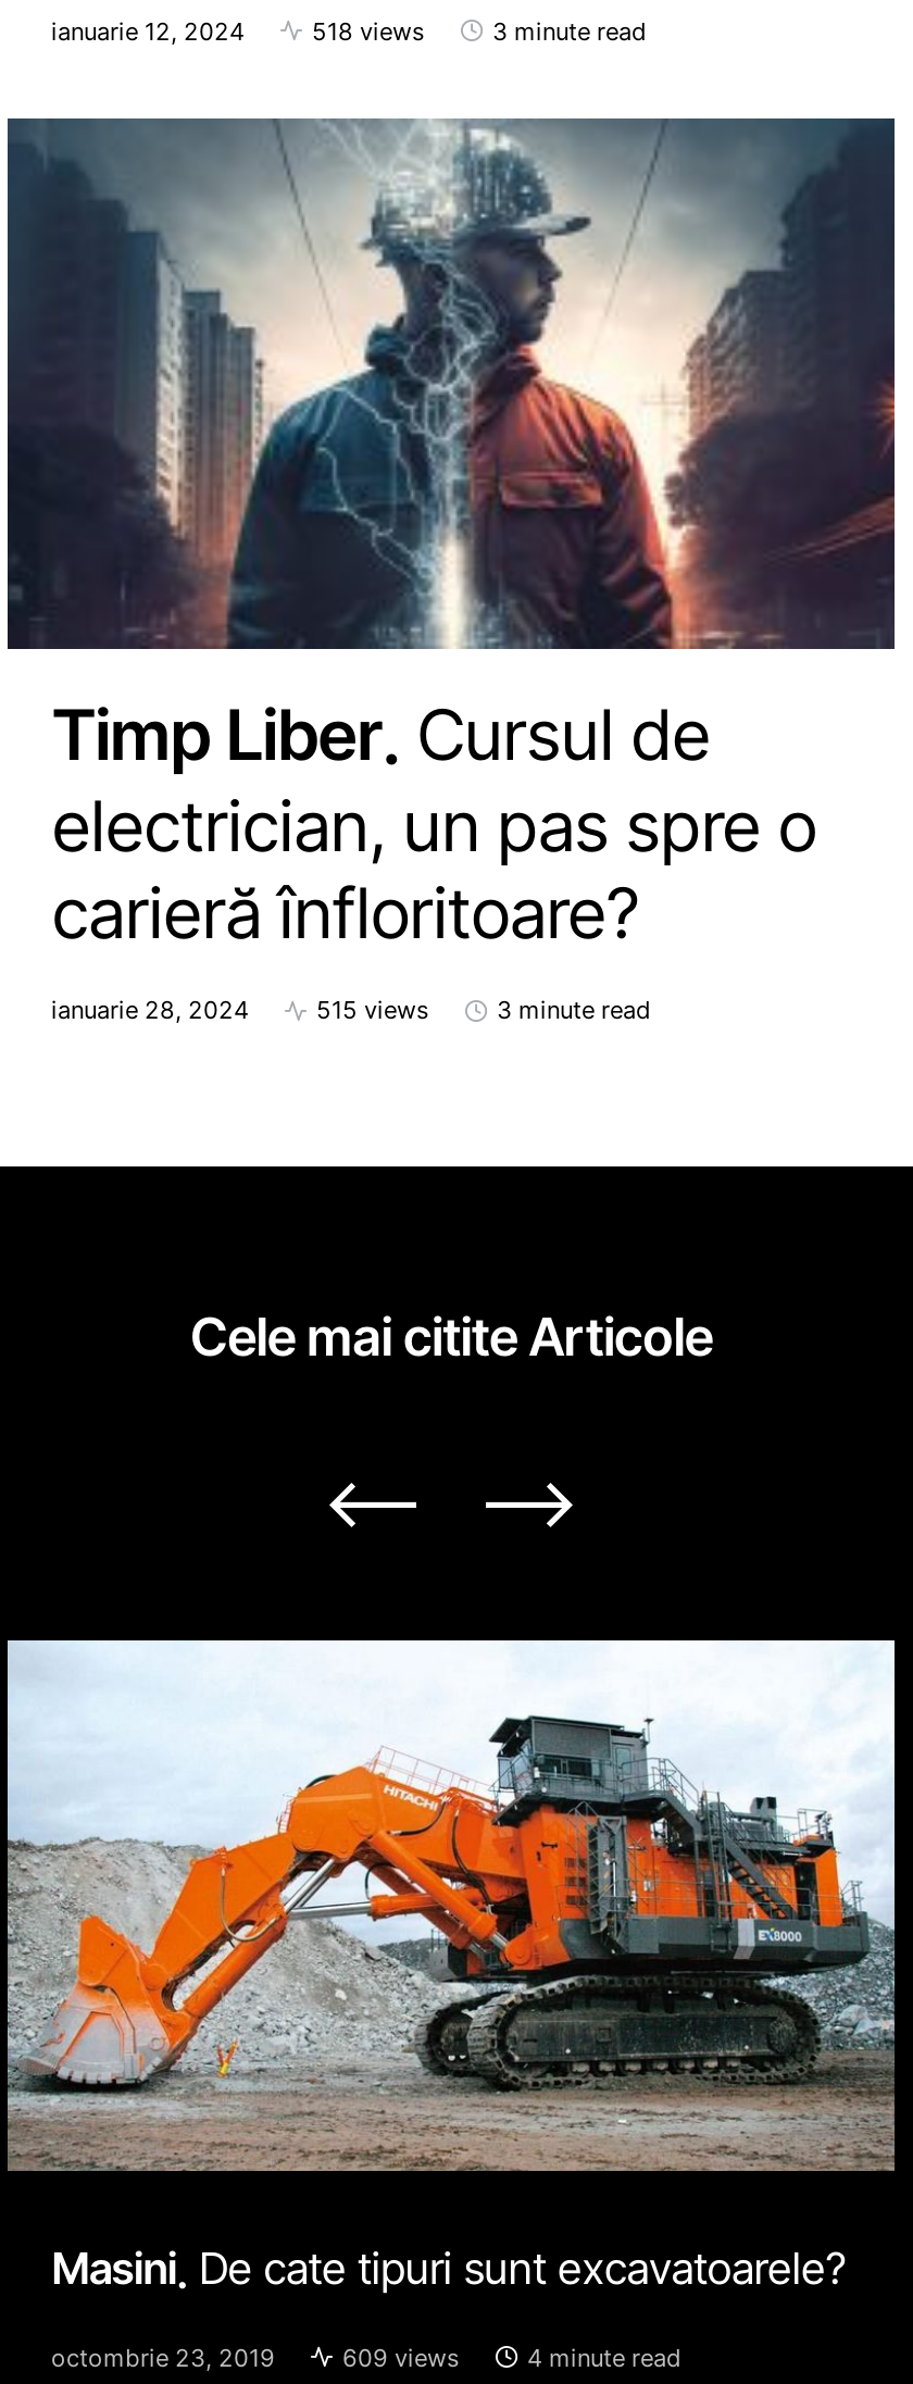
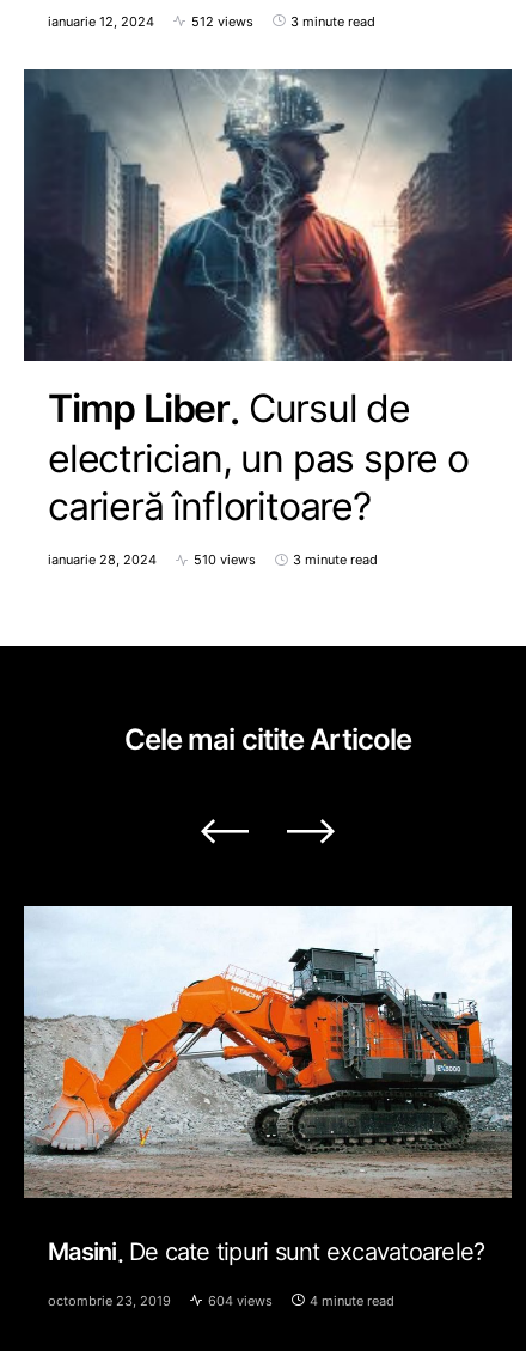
[312,16,425,46] 518 views -> [191,13,253,30] 512 views
[316,995,429,1025] 515 views -> [194,551,256,568] 510 views
[342,2342,460,2372] 609 views -> [208,1292,273,1309] 604 views

